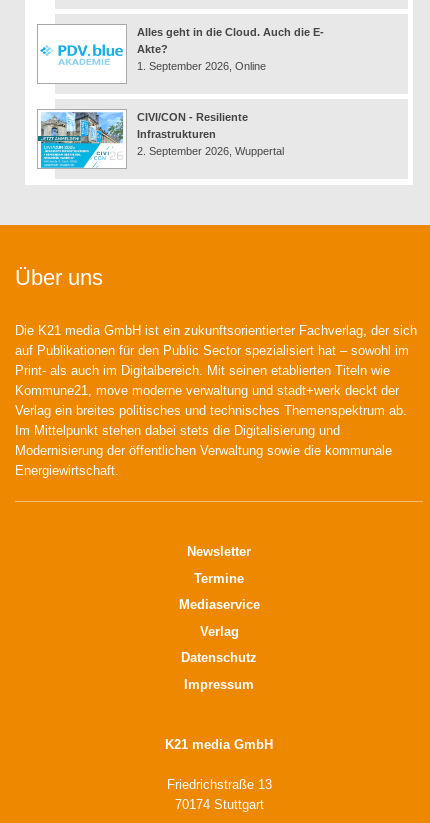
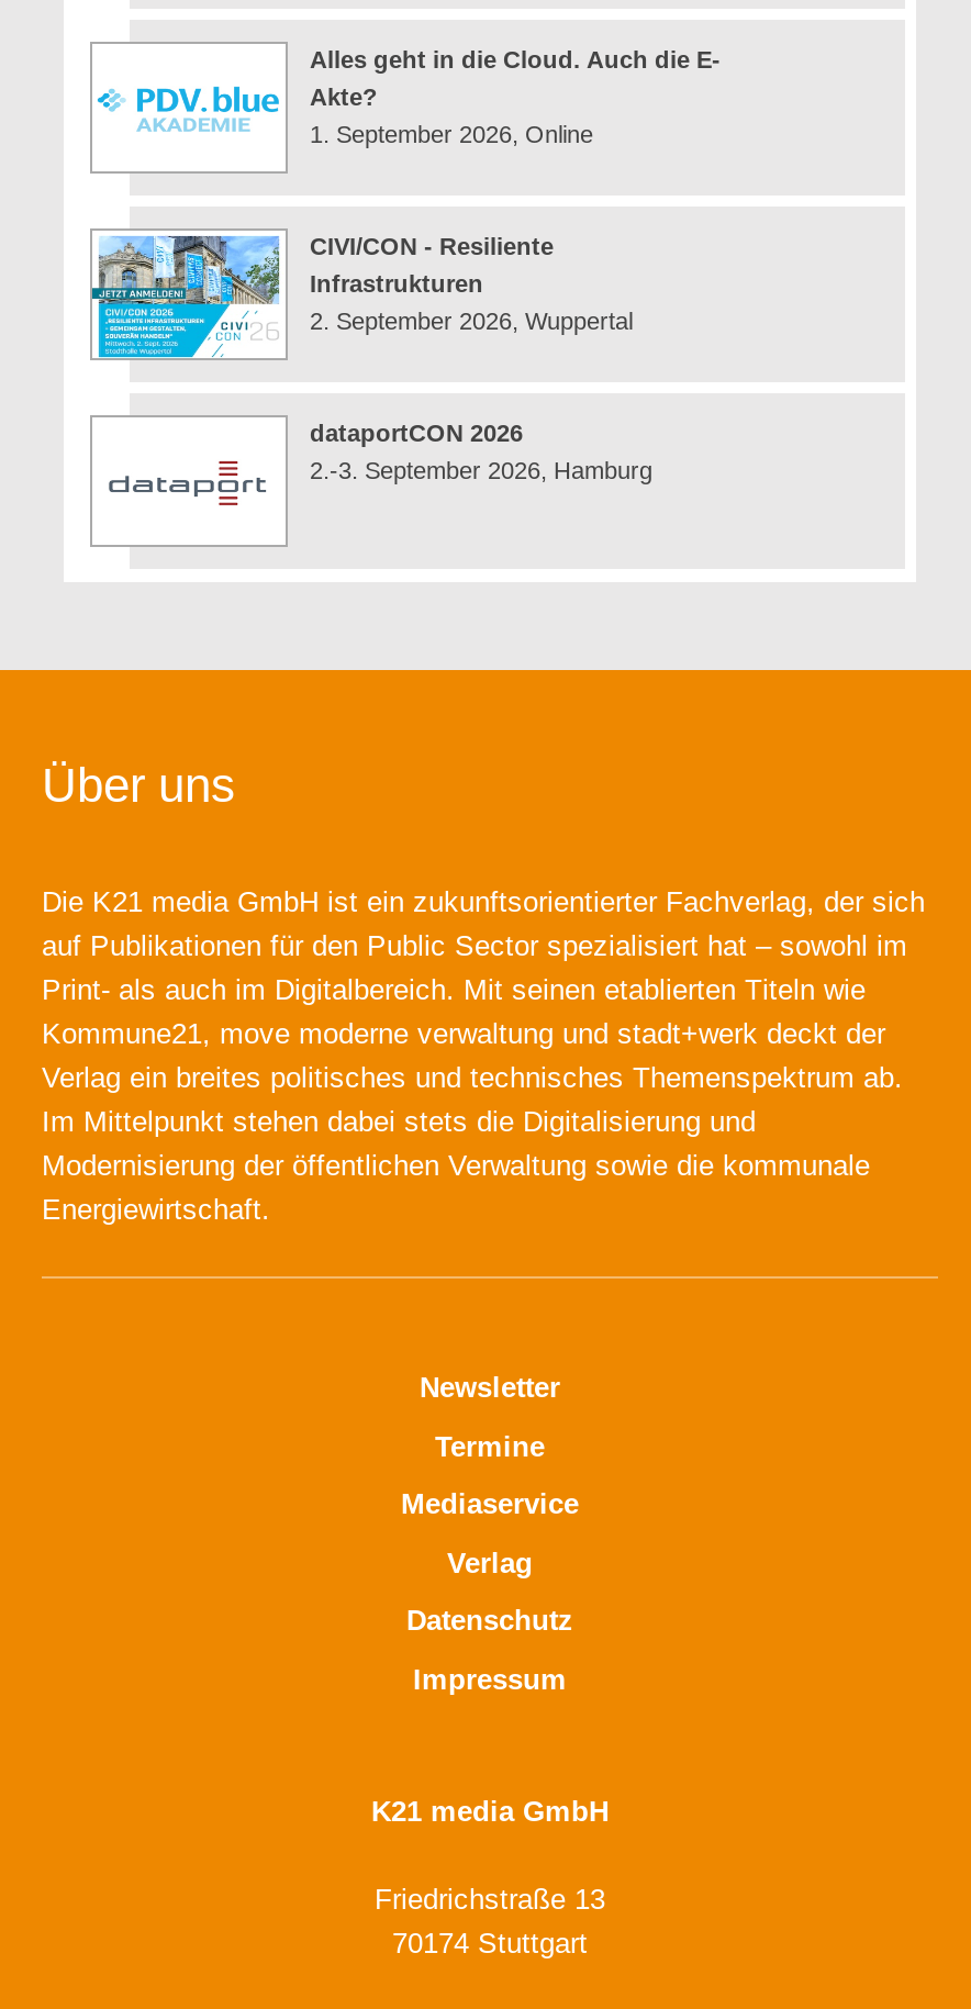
none -> [92,420,652,545] [image] | dataportCON 2026 | 2.-3. September 2026, Hamburg

